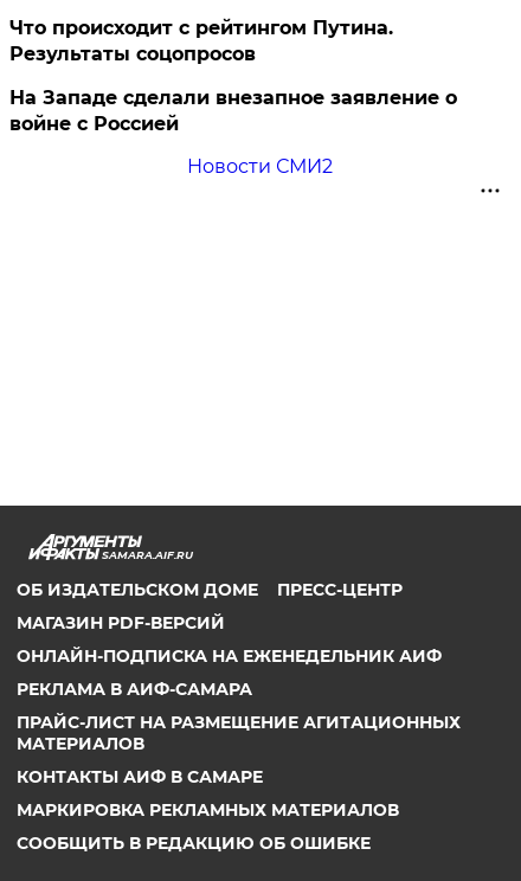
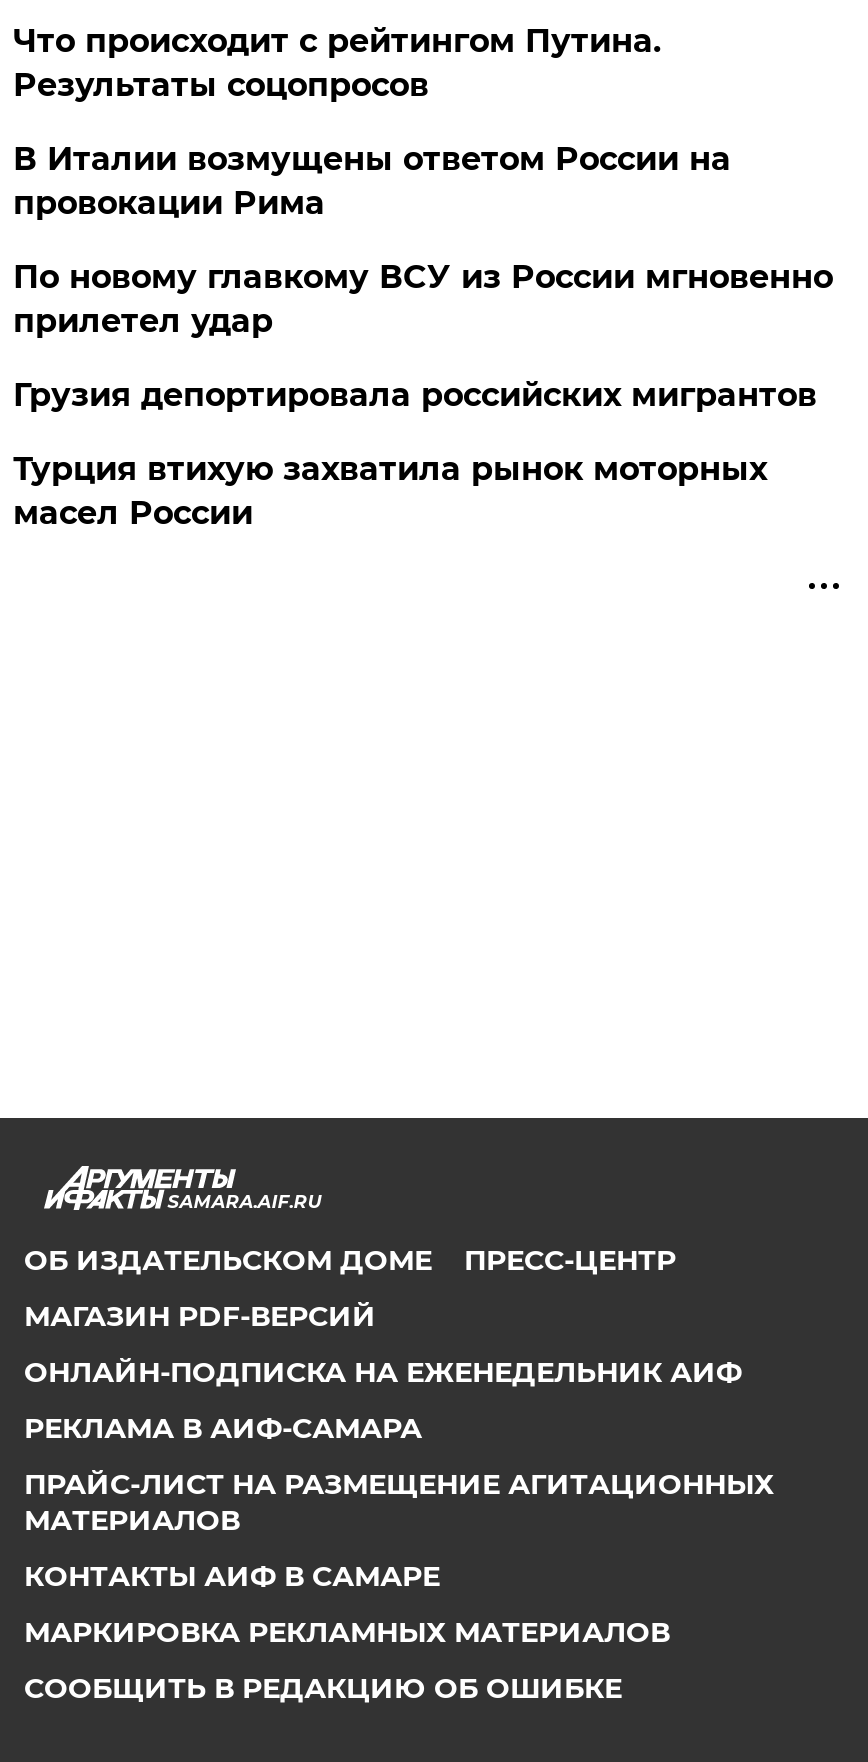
[10,86,458,178] На Западе сделали внезапное заявление о | войне с Россией | Новости СМИ2 -> [13,140,833,532] В Италии возмущены ответом России на | провокации Рима | По новому главкому ВСУ из России мгновенно | прилетел удар | Грузия депортировала российских мигрантов | Турция втихую захватила рынок моторных | масел России

